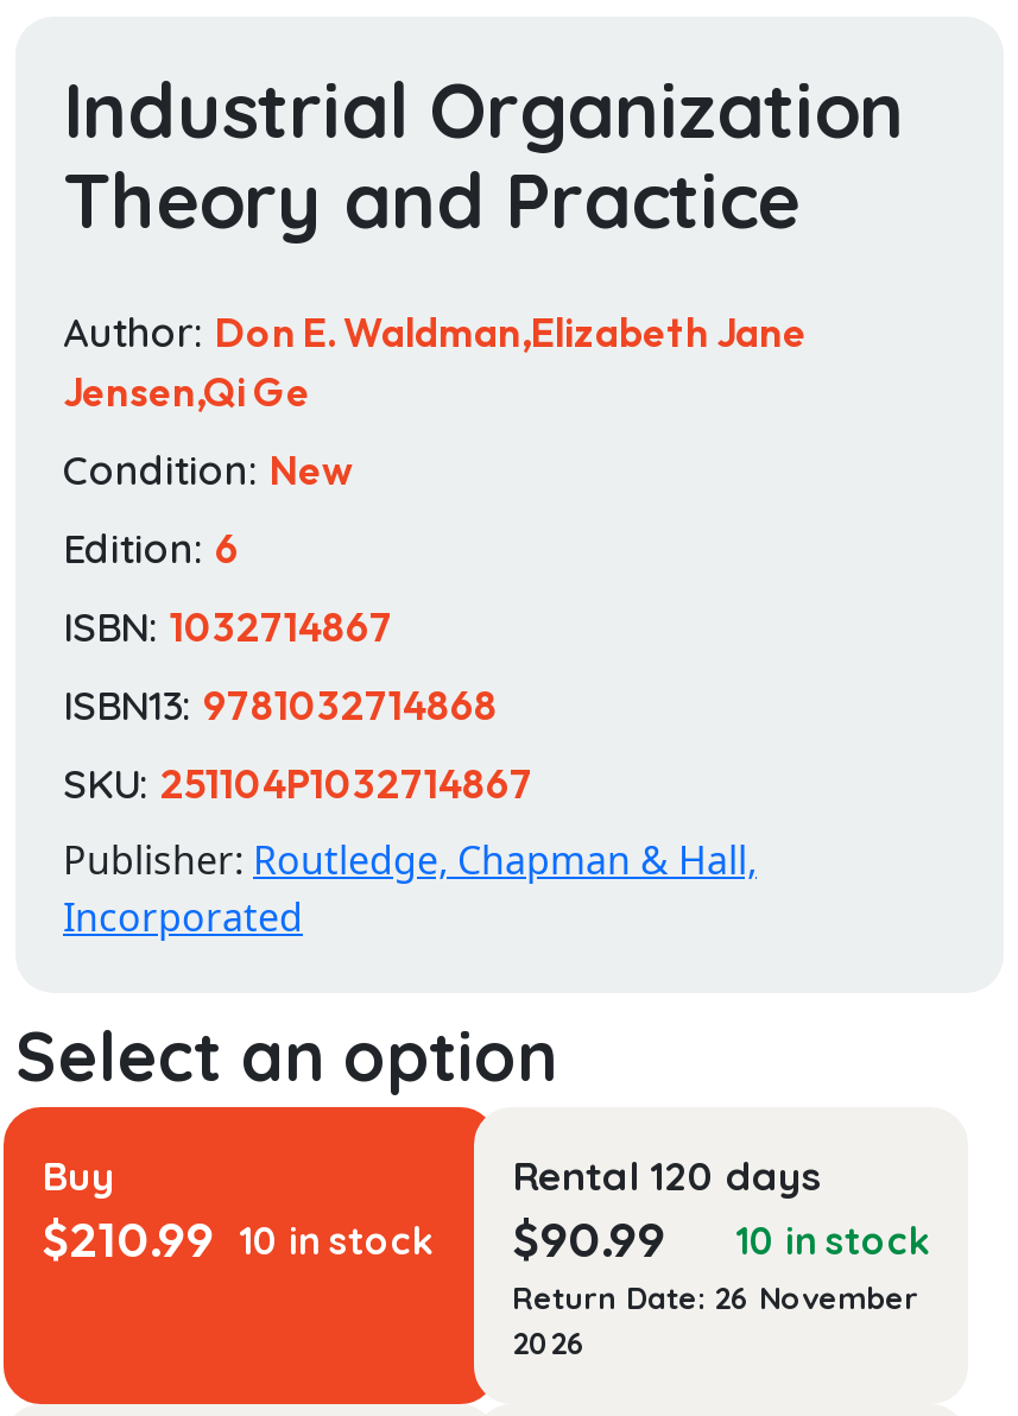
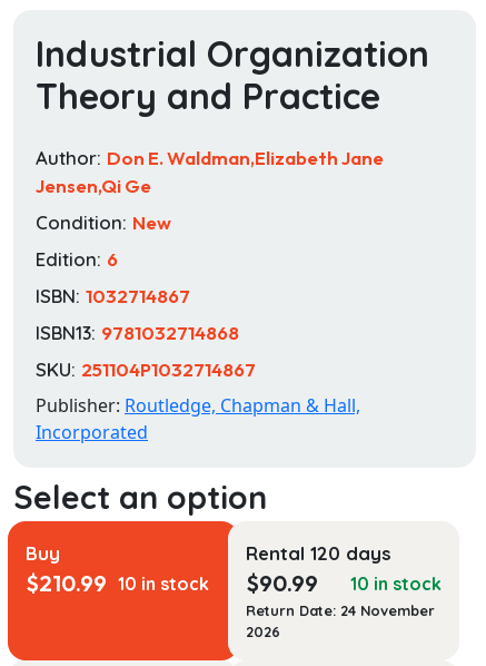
[512,1278,918,1316] Return Date: 26 November -> [246,601,435,619] Return Date: 24 November

